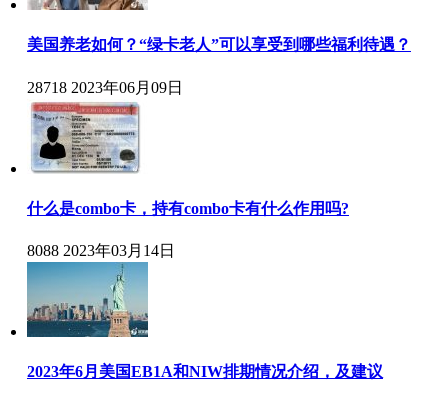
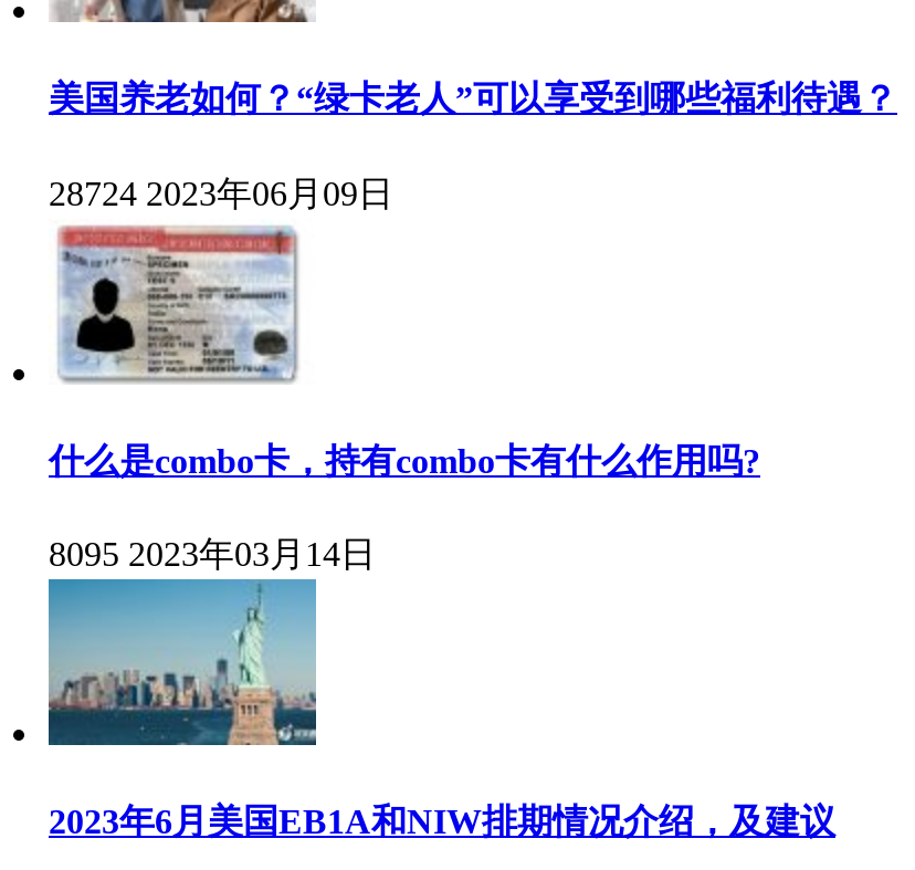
[27,79,183,96] 28718 2023年06月09日 -> [49,174,393,211] 28724 2023年06月09日
[27,242,175,259] 8088 2023年03月14日 -> [49,535,376,573] 8095 2023年03月14日

